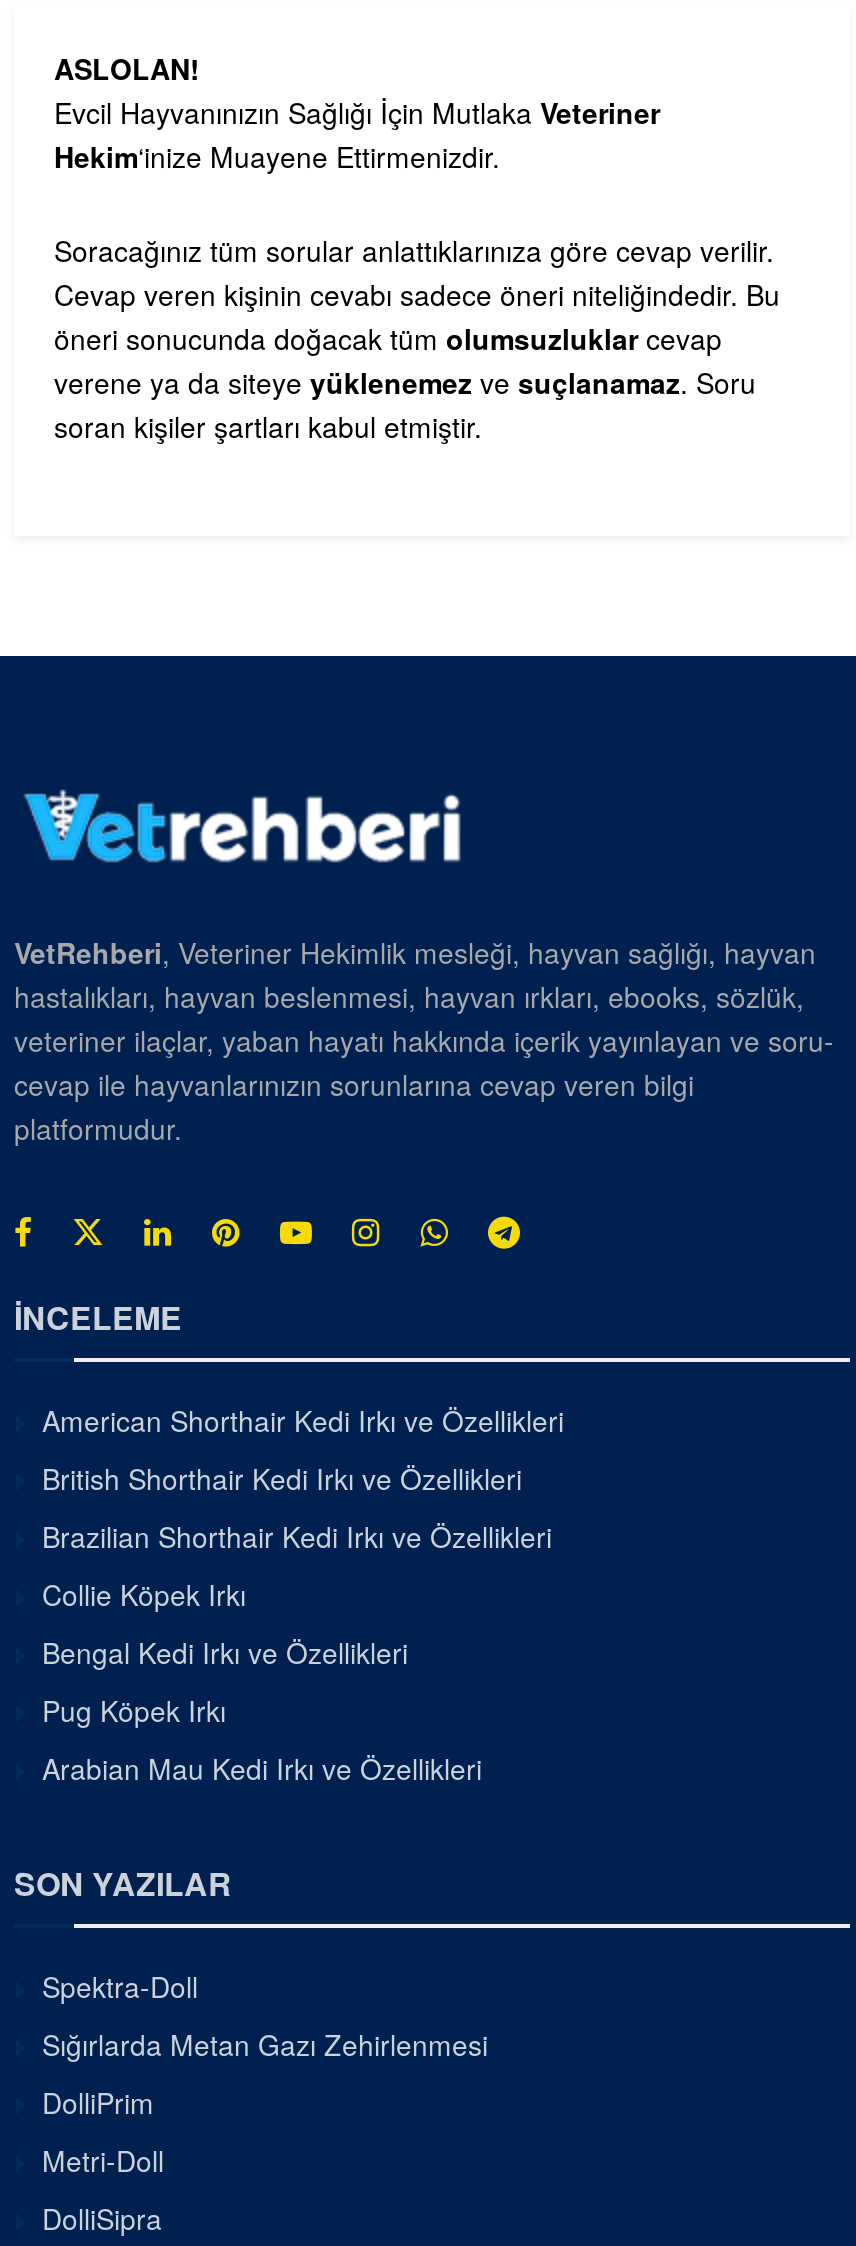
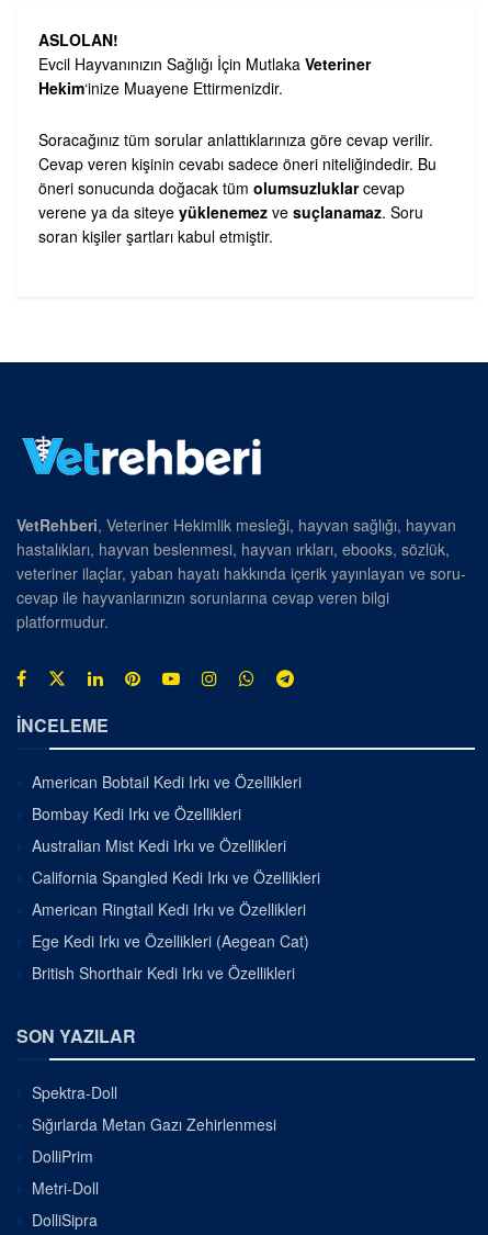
[42,1399,564,1439] American Shorthair Kedi Irkı ve Özellikleri -> [32,770,320,951] American Bobtail Kedi Irkı ve Özellikleri | Bombay Kedi Irkı ve Özellikleri | Australian Mist Kedi Irkı ve Özellikleri | California Spangled Kedi Irkı ve Özellikleri | American Ringtail Kedi Irkı ve Özellikleri | Ege Kedi Irkı ve Özellikleri (Aegean Cat)
moved [42,1457,522,1497] -> [32,961,295,983]: British Shorthair Kedi Irkı ve Özellikleri
[42,1515,552,1787] Brazilian Shorthair Kedi Irkı ve Özellikleri | Collie Köpek Irkı | Bengal Kedi Irkı ve Özellikleri | Pug Köpek Irkı | Arabian Mau Kedi Irkı ve Özellikleri -> none

